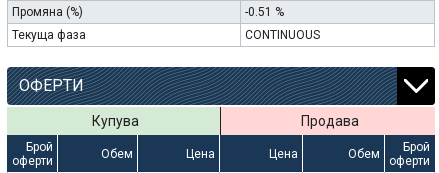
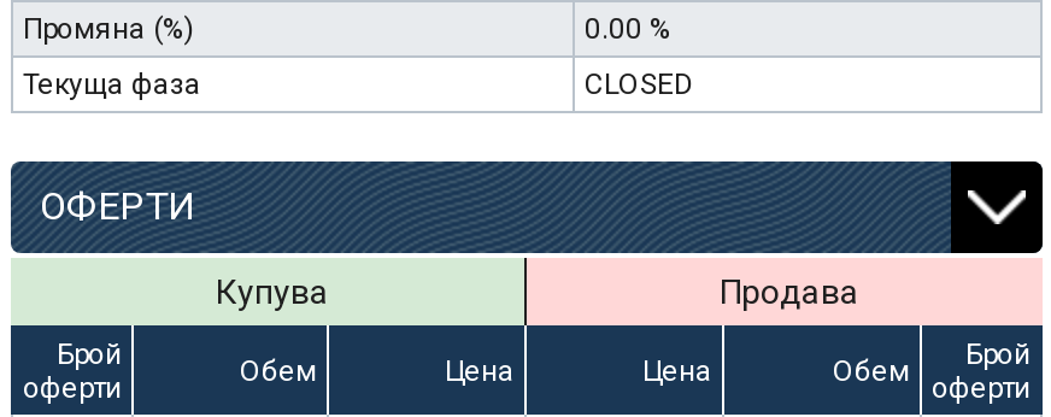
[245,5,284,19] -0.51 % -> [585,12,671,46] 0.00 %
[245,28,320,42] CONTINUOUS -> [585,67,693,101] CLOSED

